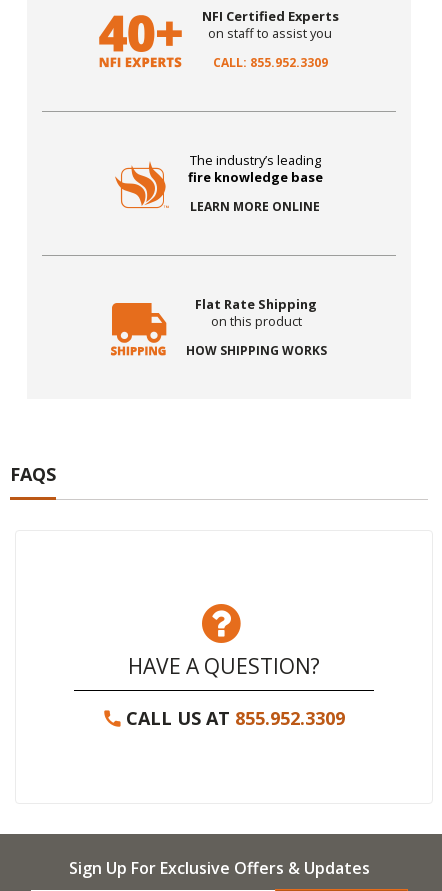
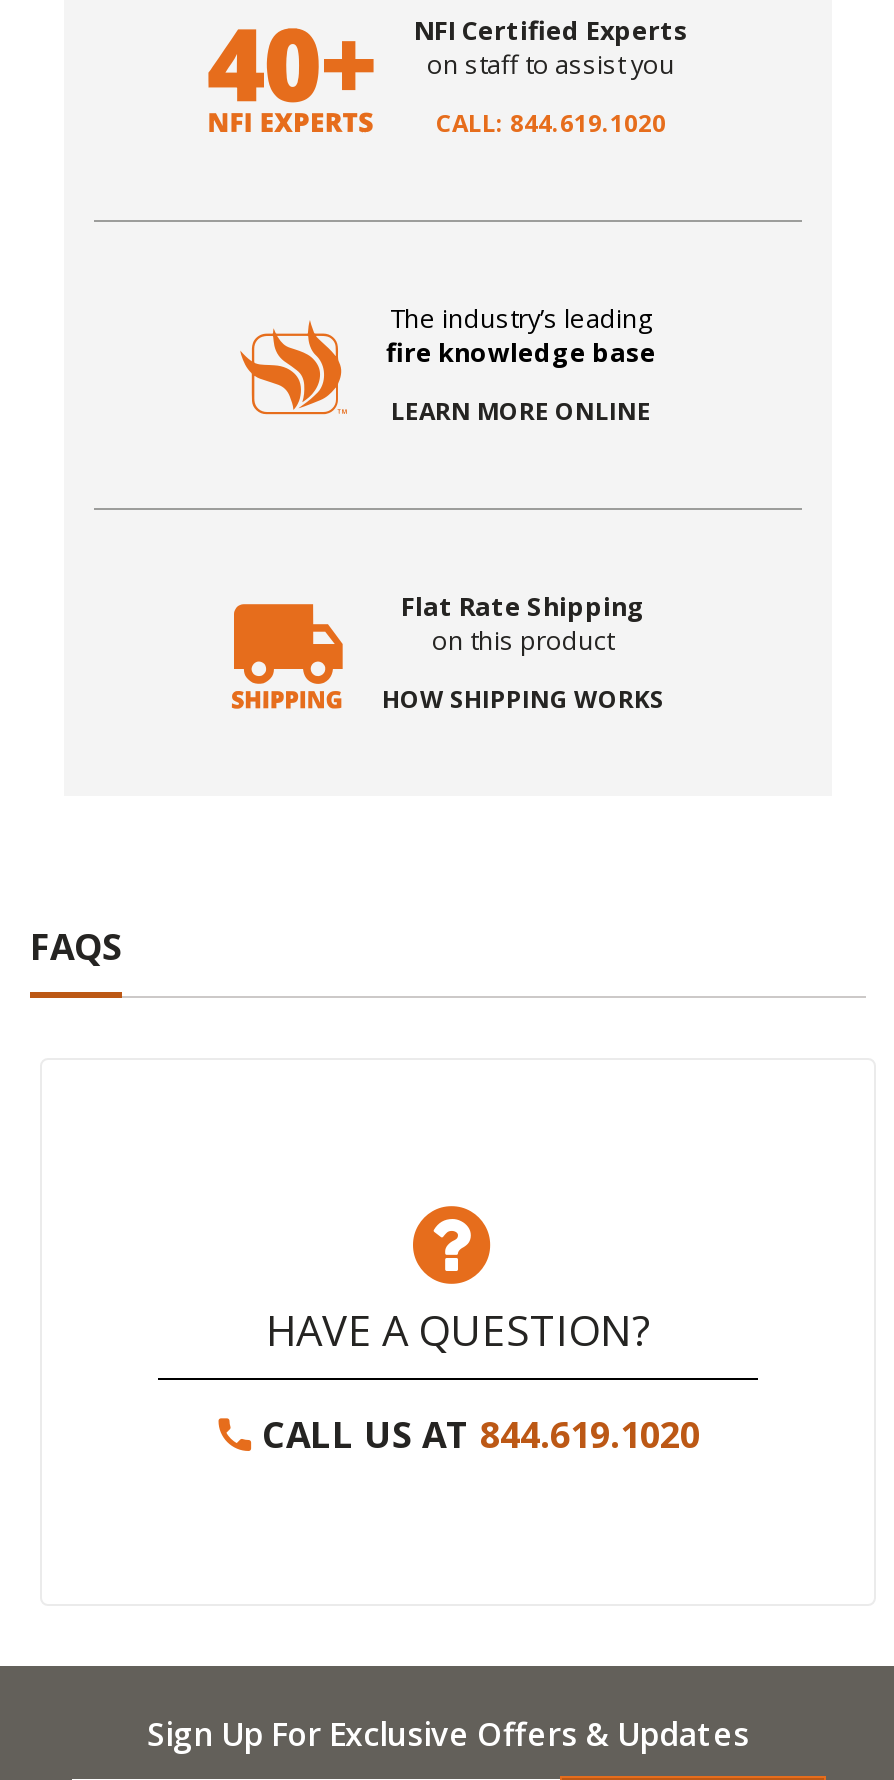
[213,54,328,71] CALL: 855.952.3309 -> [436,107,666,141] CALL: 844.619.1020
[126,706,345,730] CALL US AT 855.952.3309 -> [262,1411,700,1459] CALL US AT 844.619.1020

